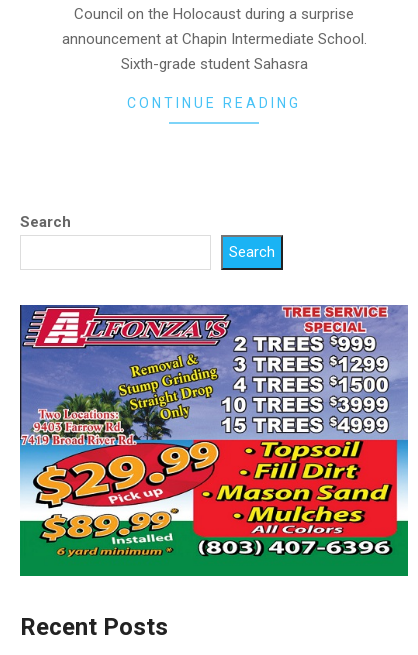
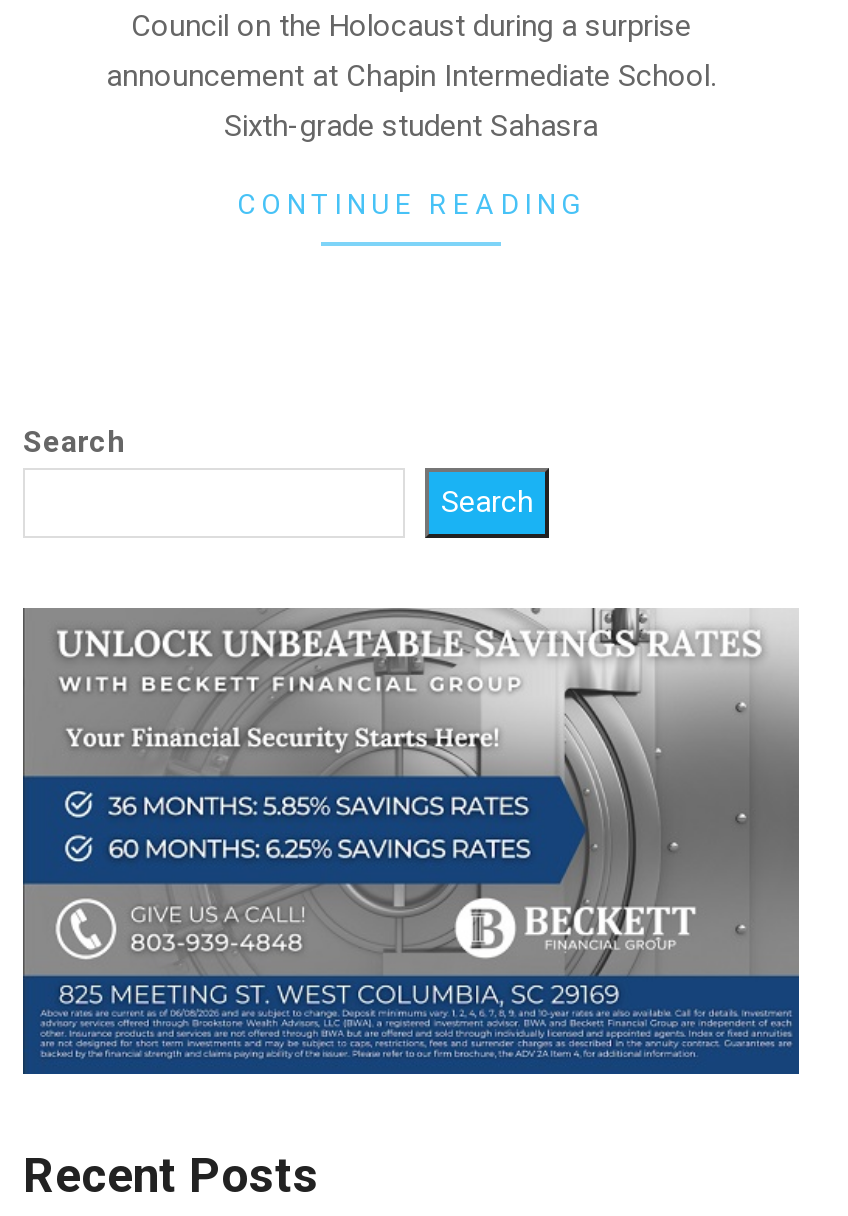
[19,305,408,576] [image] -> [21,606,801,1074] [image]

